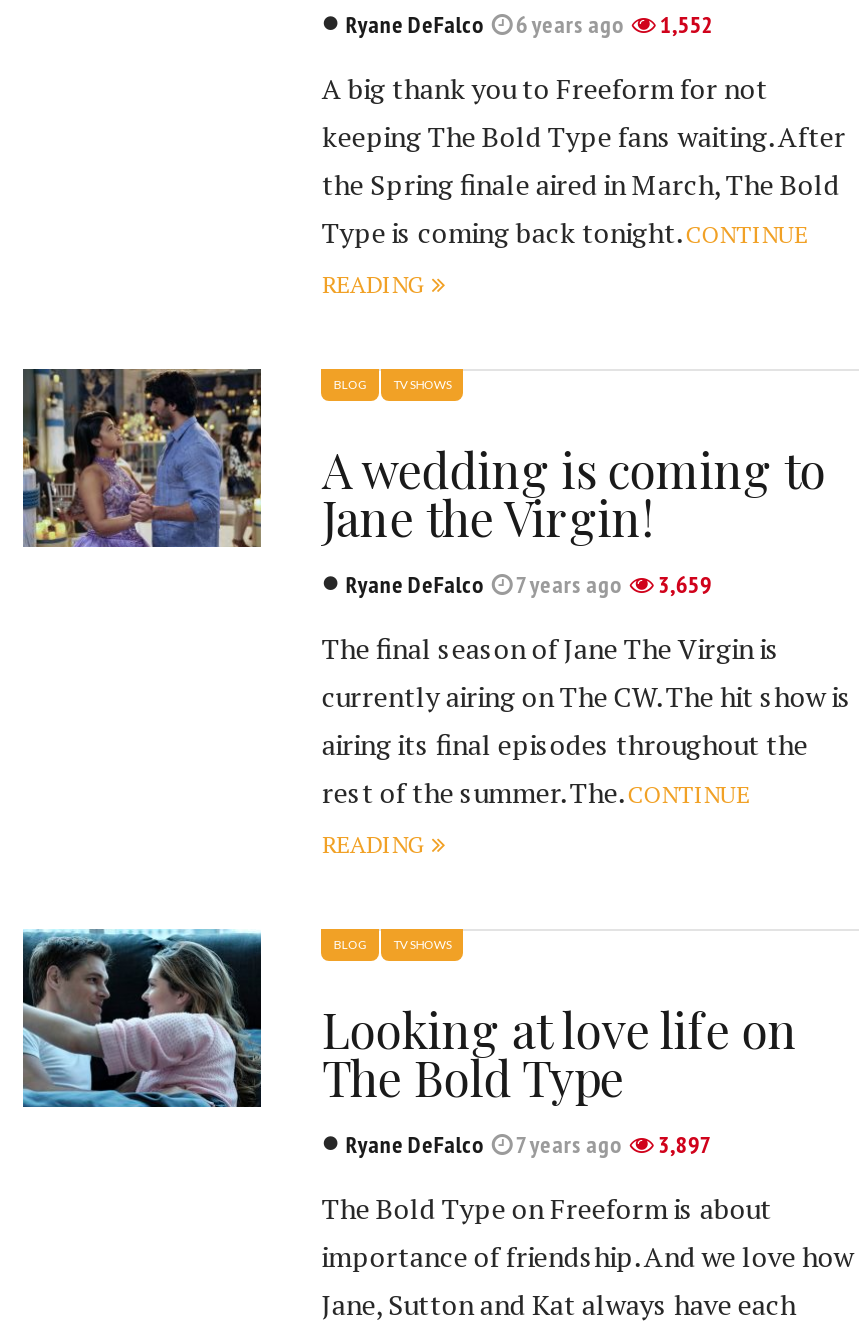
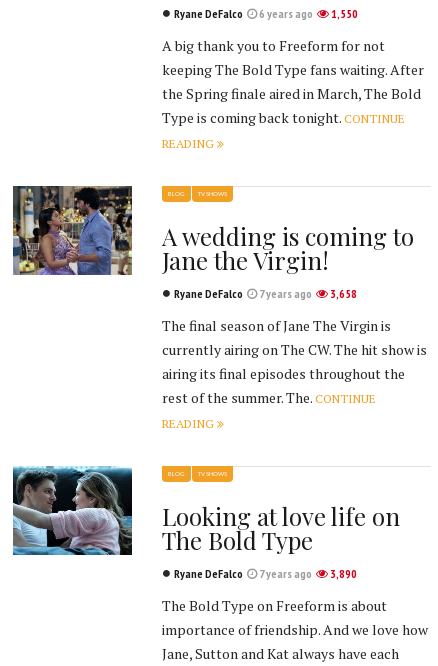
[346,9,714,39] Ryane DeFalco 6 years ago 1,552 -> [174,6,358,21] Ryane DeFalco 6 years ago 1,550
[346,569,712,599] Ryane DeFalco 7 years ago 3,659 -> [174,286,357,301] Ryane DeFalco 7 years ago 3,658
[346,1129,712,1159] Ryane DeFalco 7 years ago 3,897 -> [174,566,357,581] Ryane DeFalco 7 years ago 3,890

